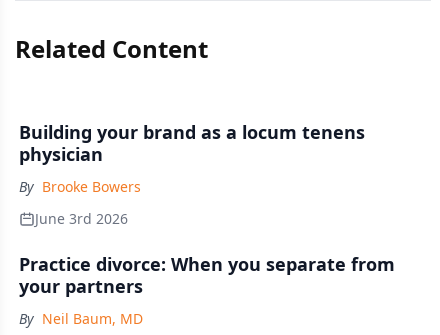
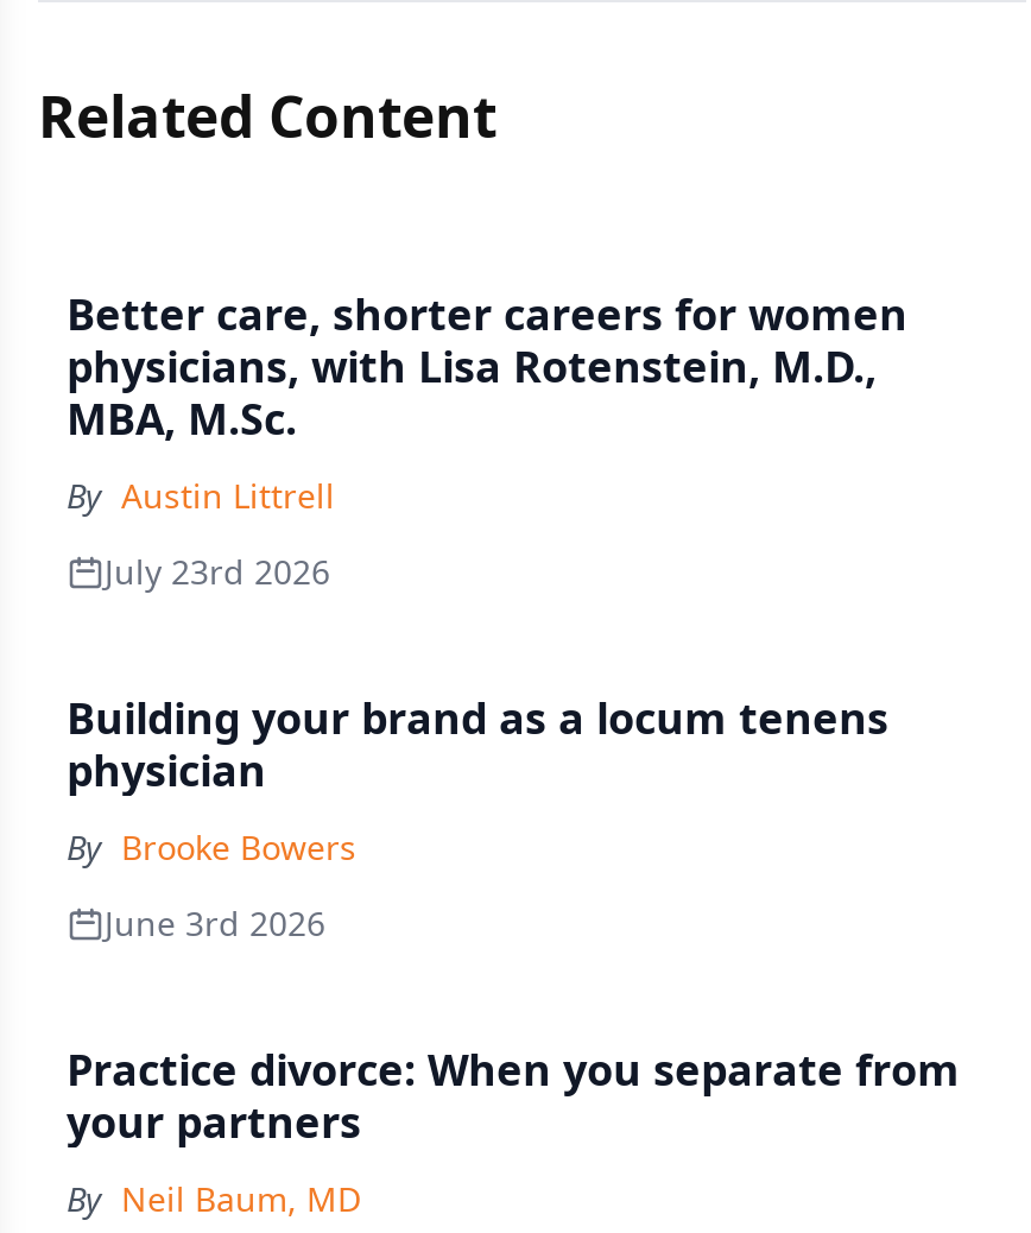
none -> [67,285,907,594] Better care, shorter careers for women | physicians, with Lisa Rotenstein, M.D., | MBA, M.Sc. | By Austin Littrell | July 23rd 2026

